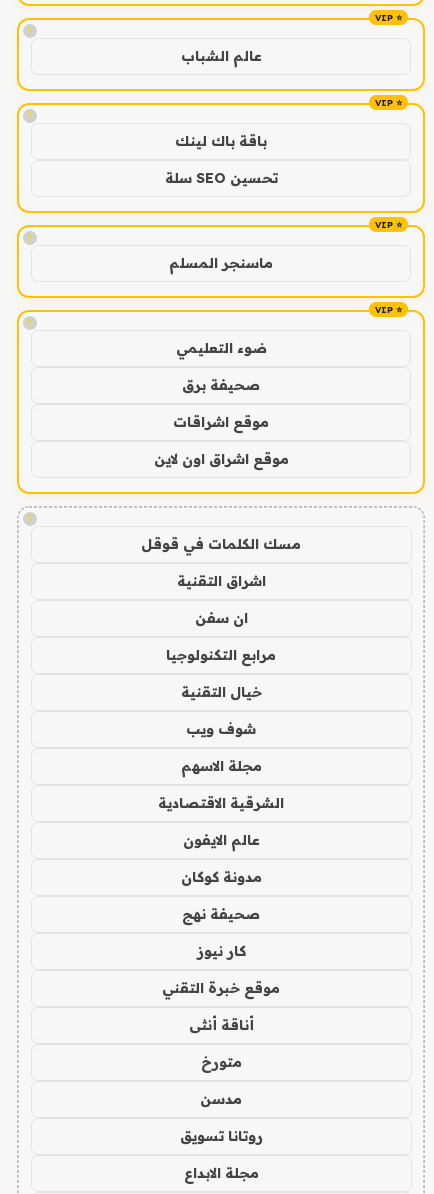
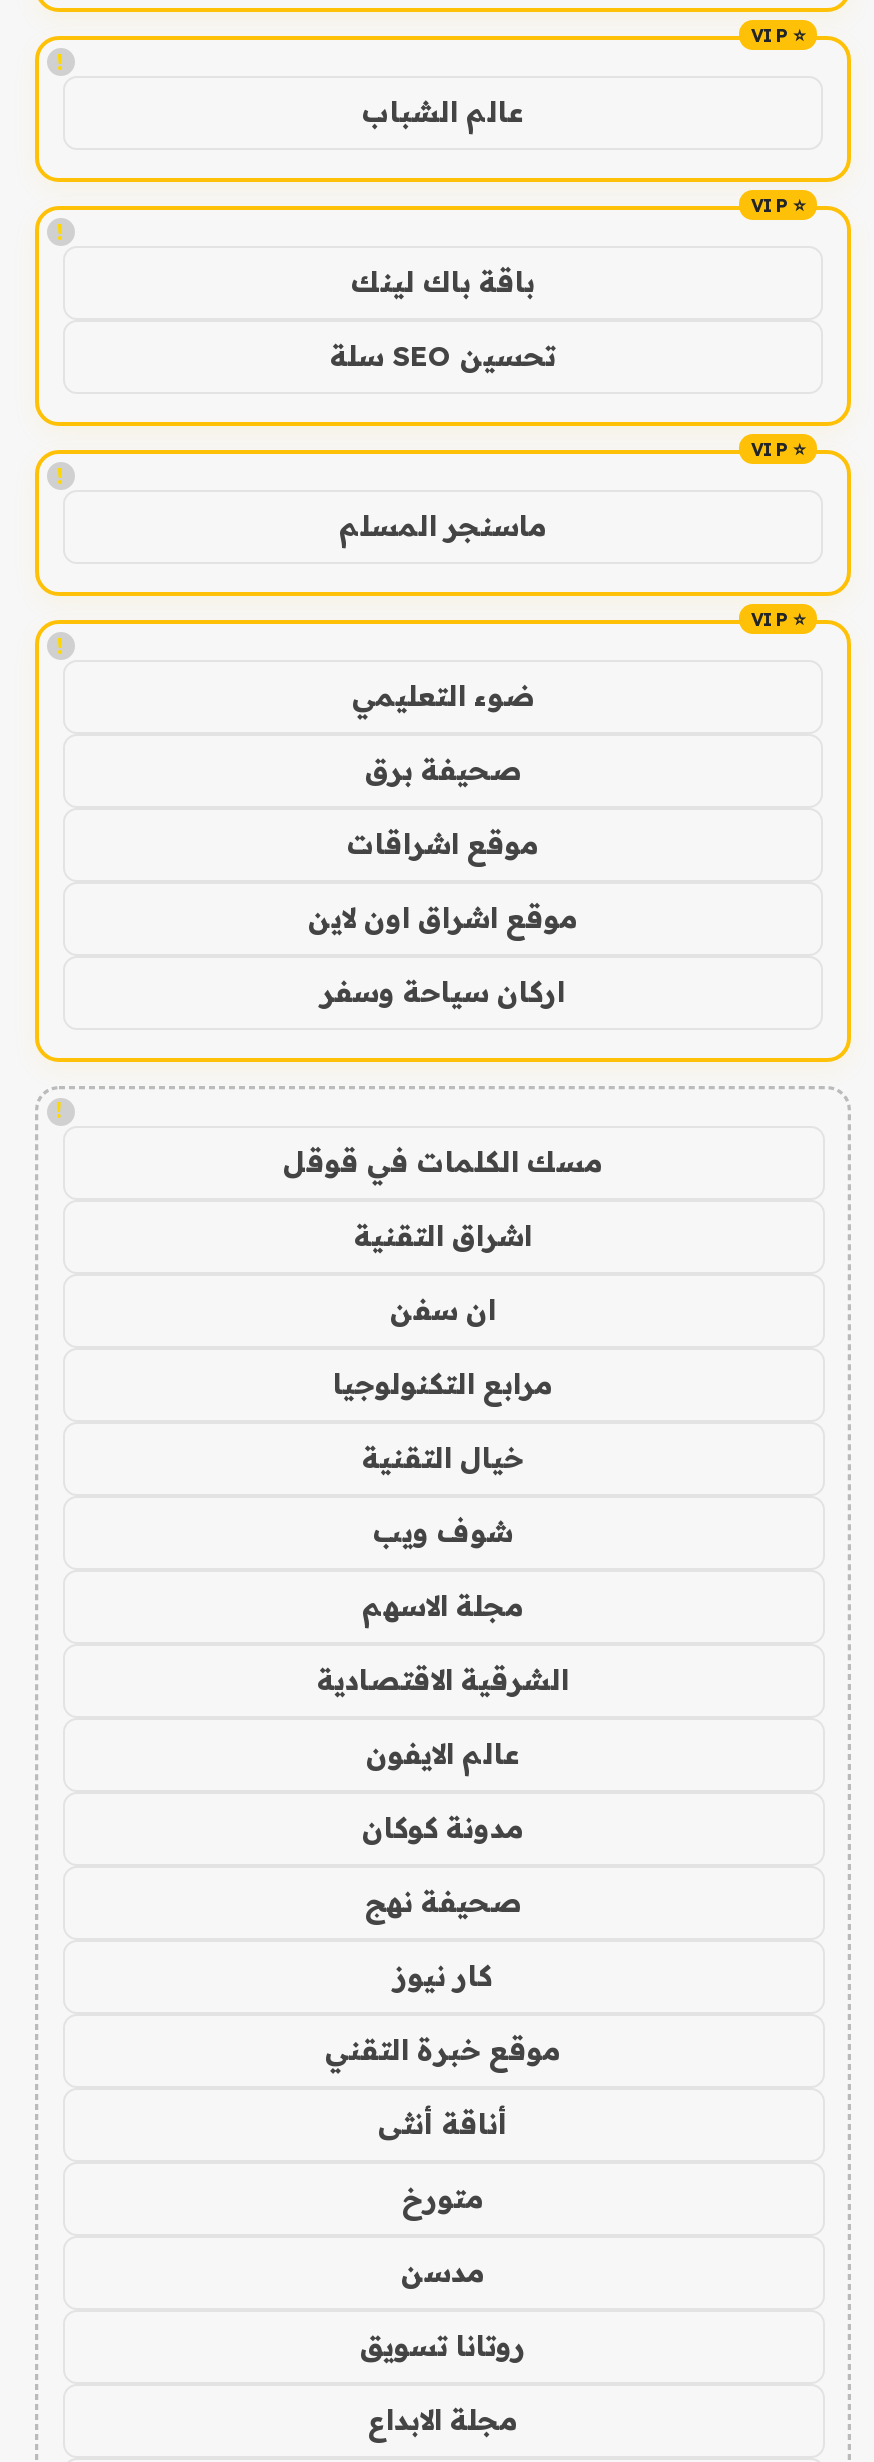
none -> [321,974,565,1010] اركان سياحة وسفر

